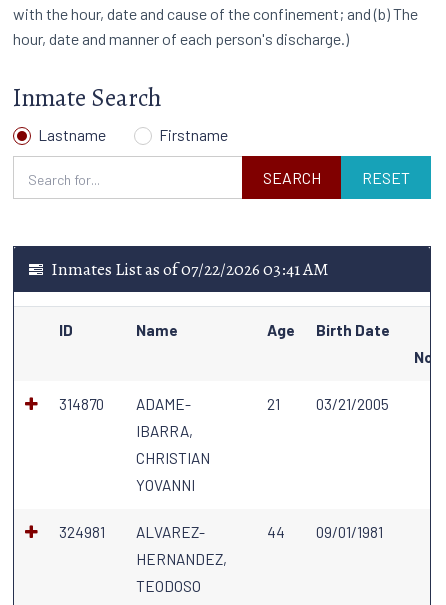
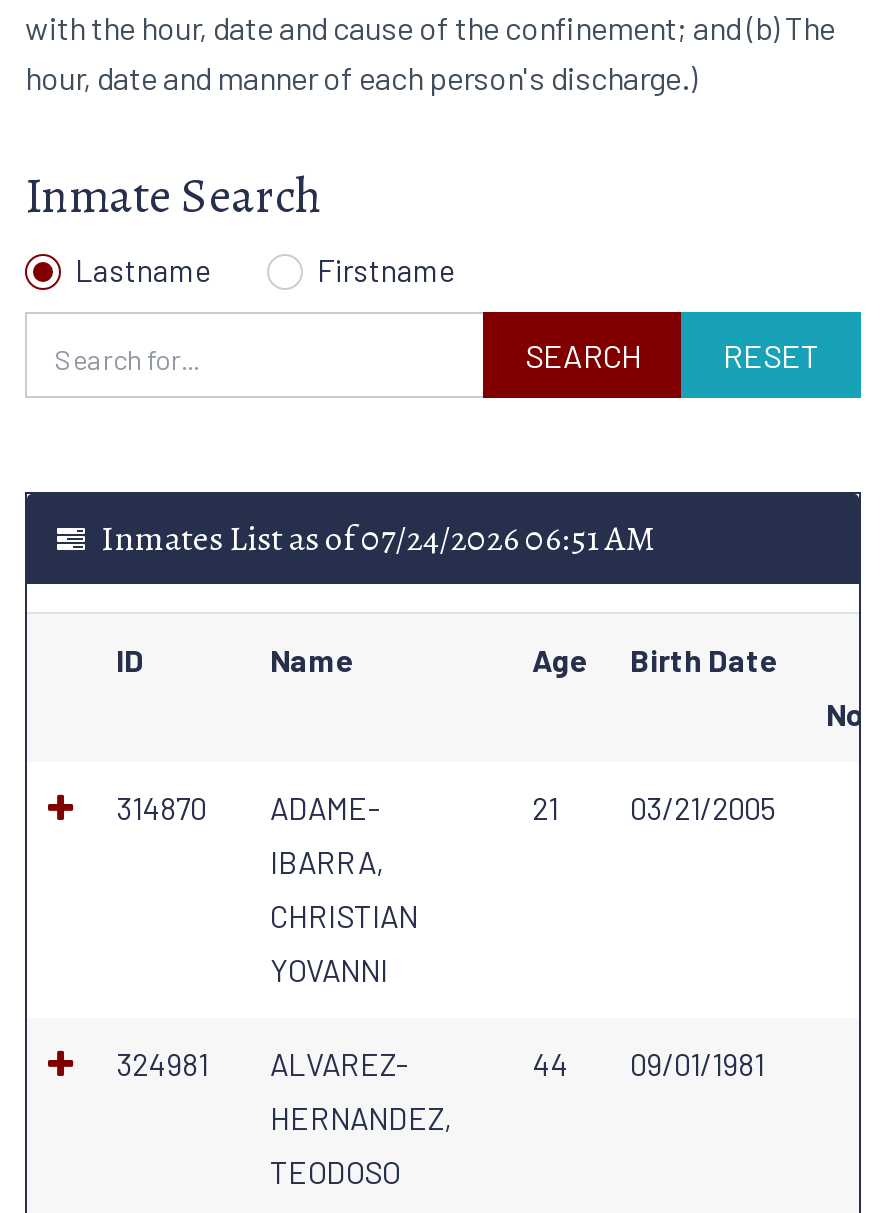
[48,257,329,281] Inmates List as of 07/22/2026 03:41 AM -> [95,514,657,562] Inmates List as of 07/24/2026 06:51 AM

